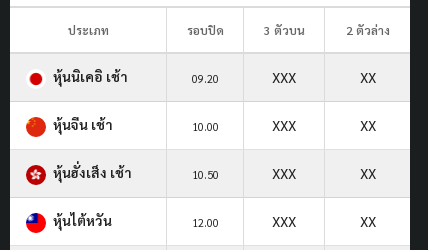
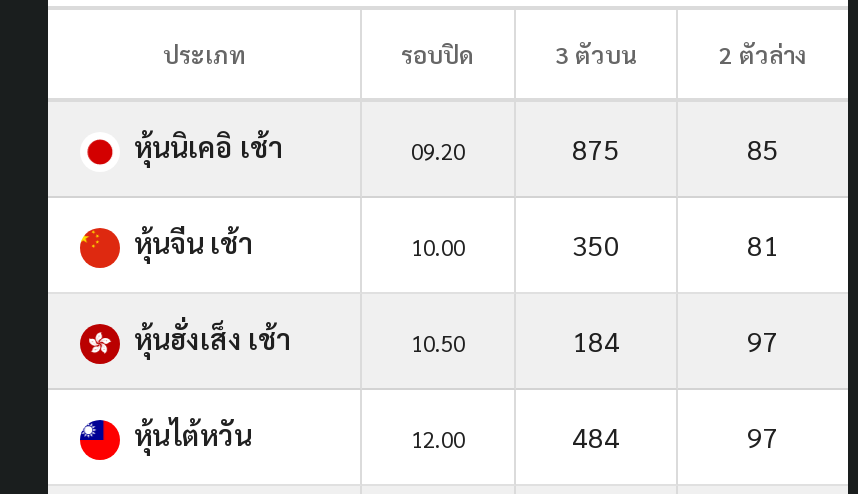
[272,68,375,86] XXX | XX -> [572,130,779,166] 875 | 85
[272,116,375,134] XXX | XX -> [572,226,779,262] 350 | 81
[272,164,375,182] XXX | XX -> [572,322,779,358] 184 | 97
[272,212,375,230] XXX | XX -> [572,418,779,454] 484 | 97

